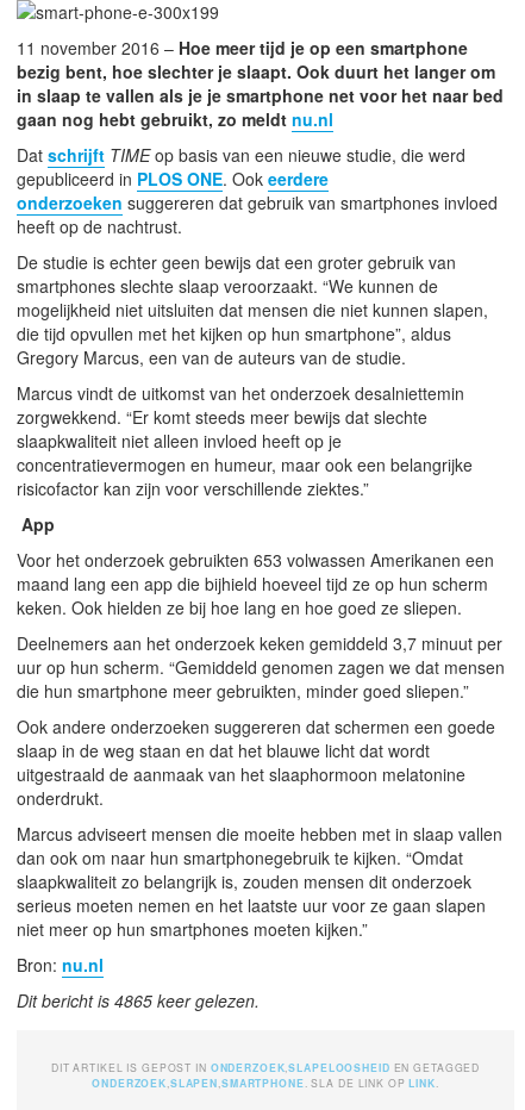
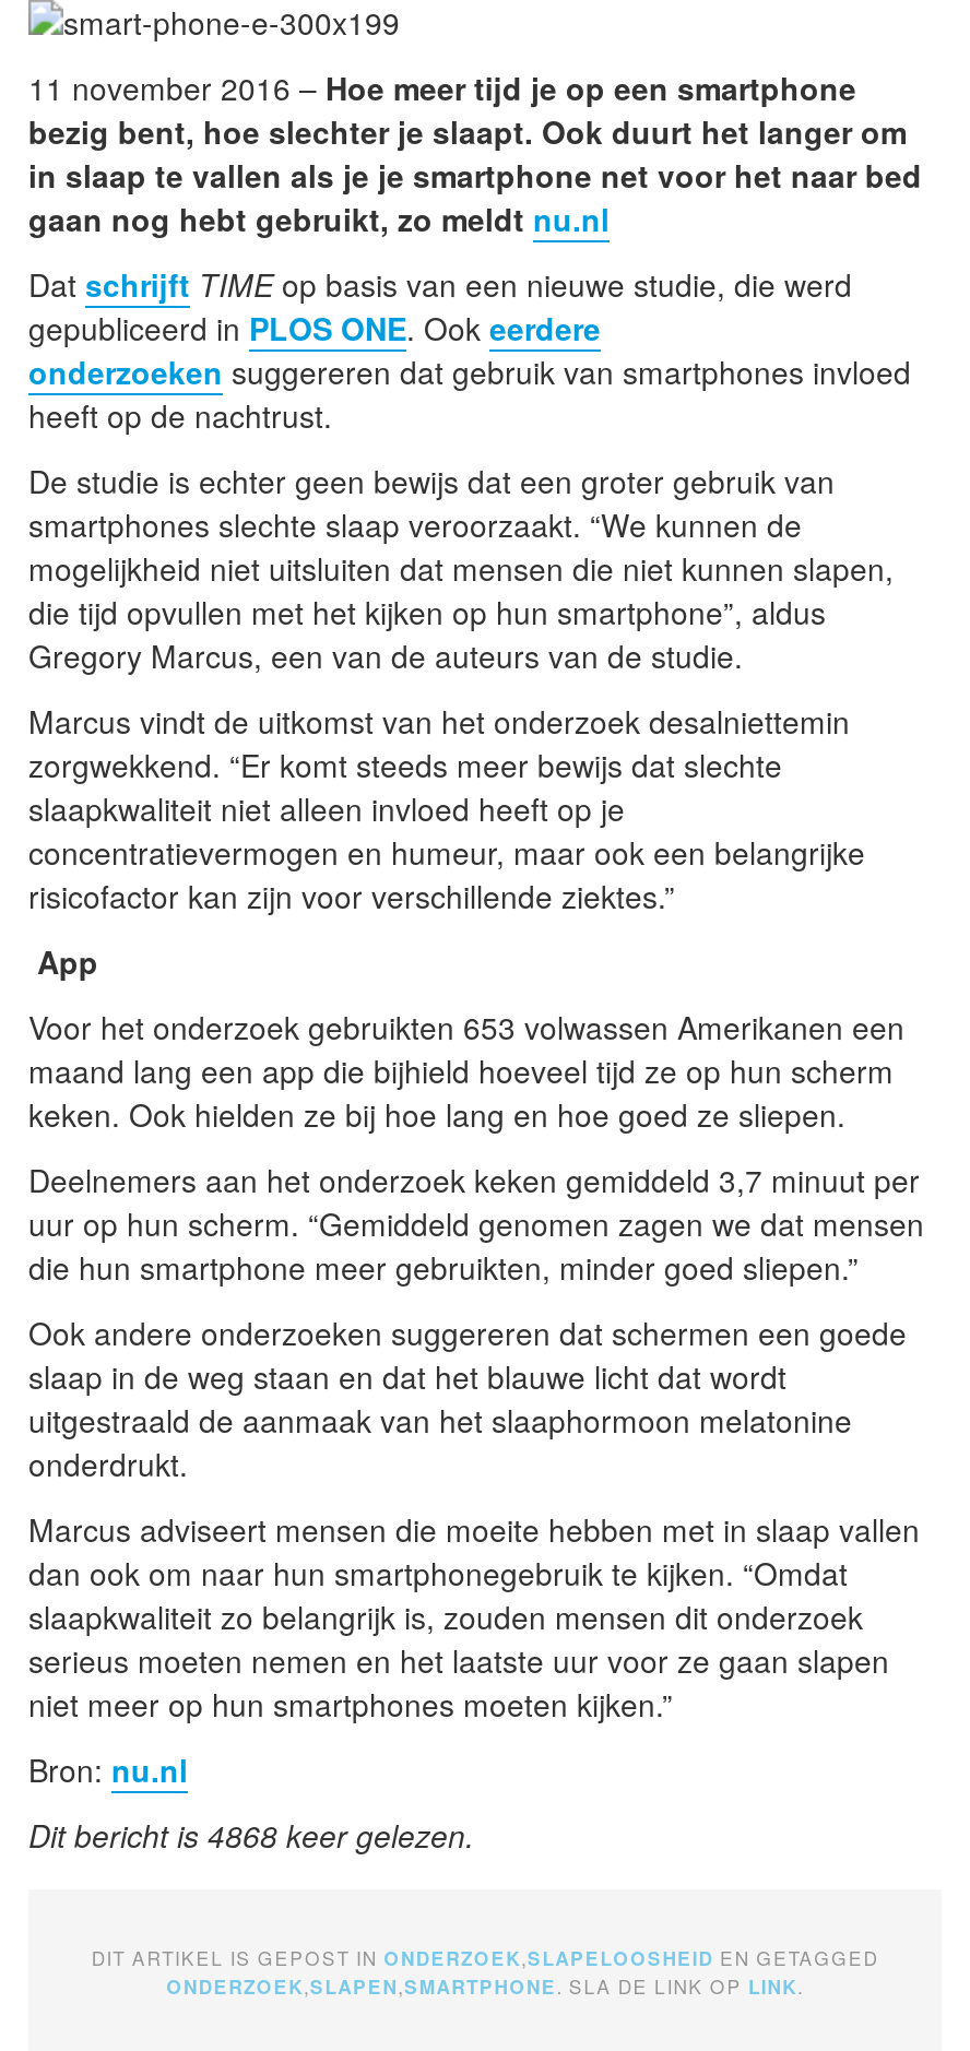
[17,988,260,1012] Dit bericht is 4865 keer gelezen. -> [28,1812,474,1856] Dit bericht is 4868 keer gelezen.

